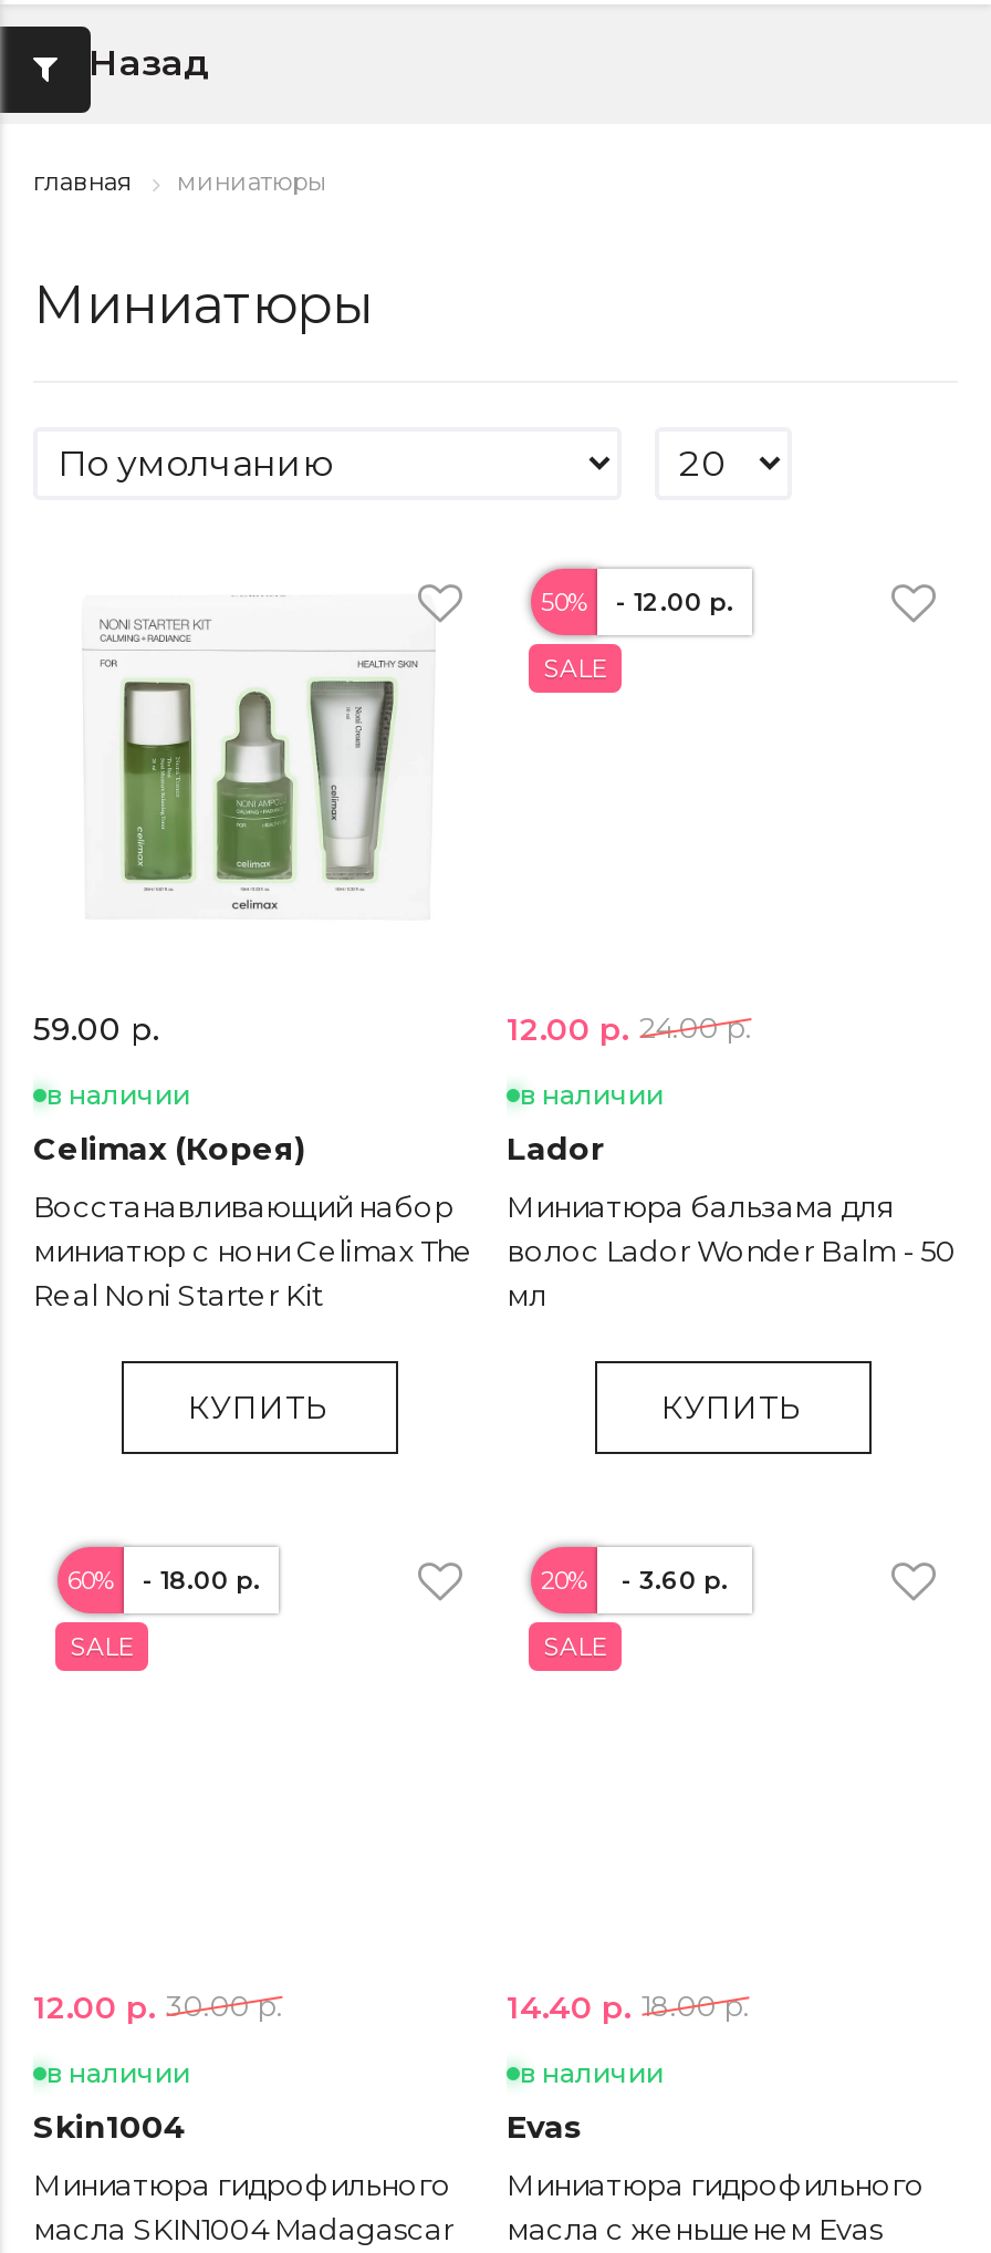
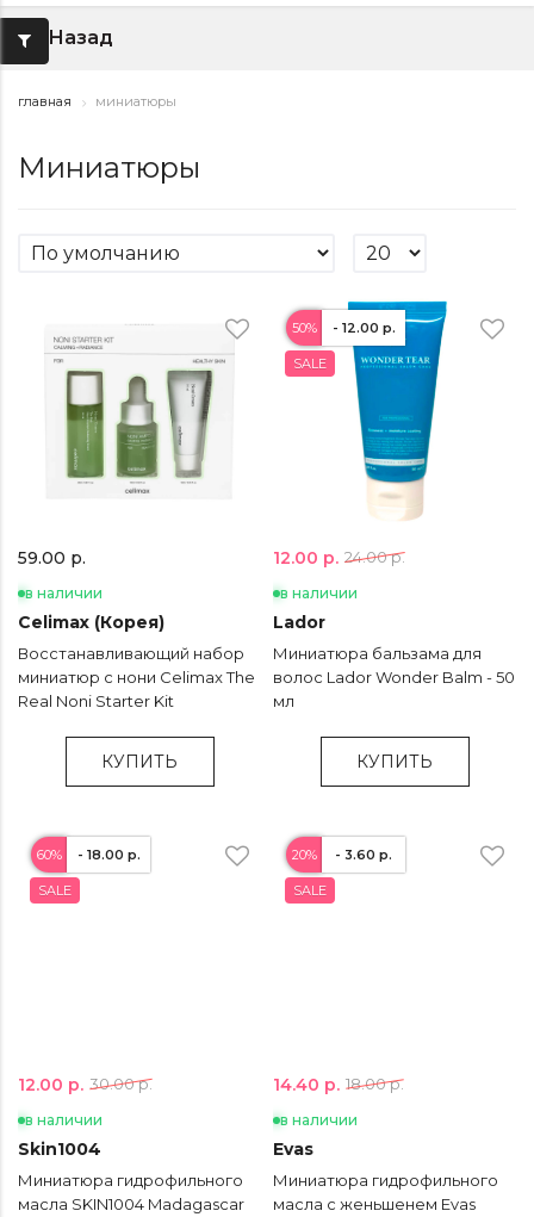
none -> [347,300,448,520] [image]

